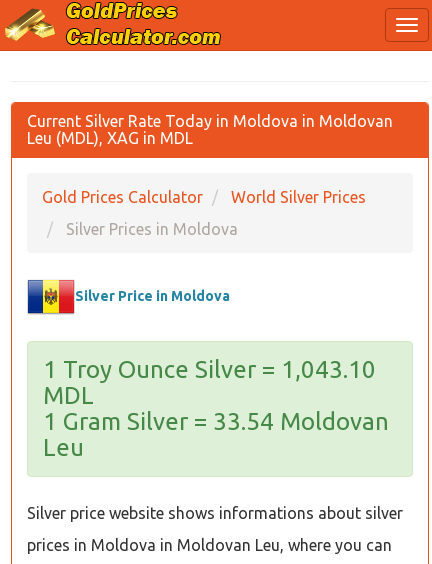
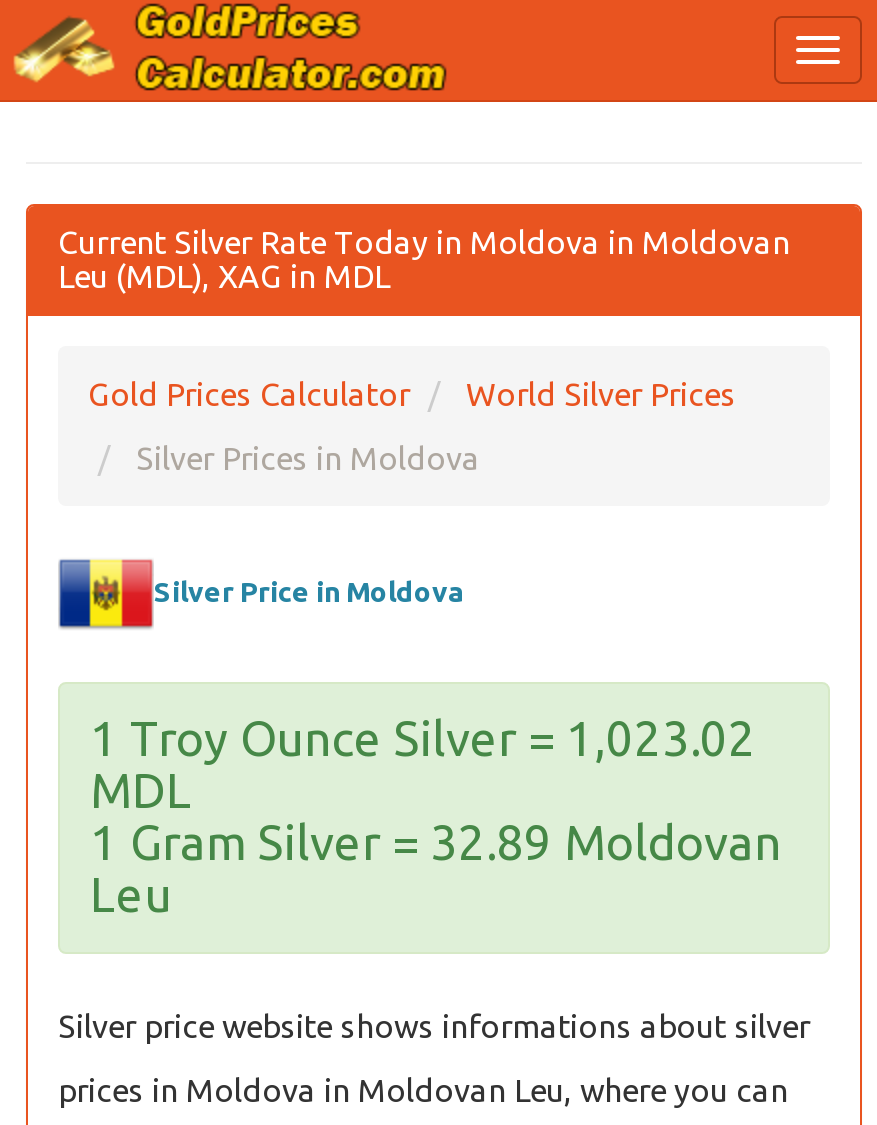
[43,356,376,383] 1 Troy Ounce Silver = 1,043.10 -> [90,712,756,766] 1 Troy Ounce Silver = 1,023.02
[43,408,389,435] 1 Gram Silver = 33.54 Moldovan -> [90,816,782,870] 1 Gram Silver = 32.89 Moldovan

